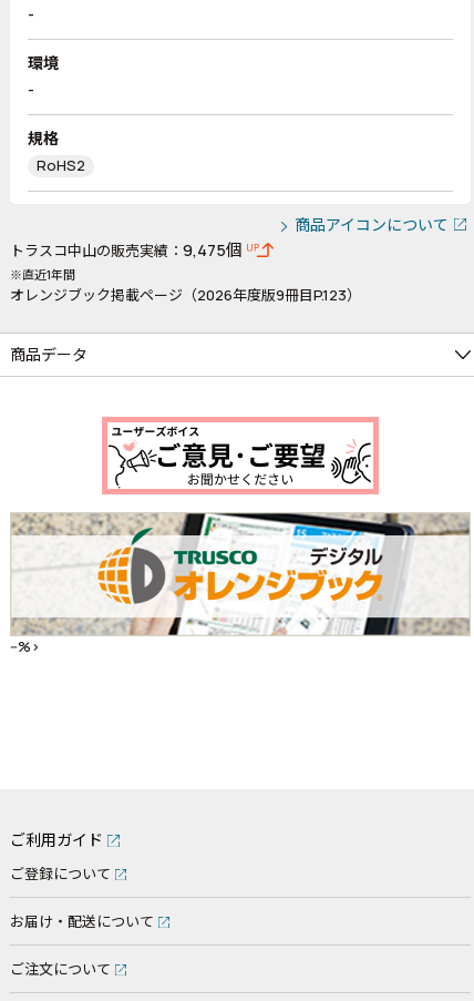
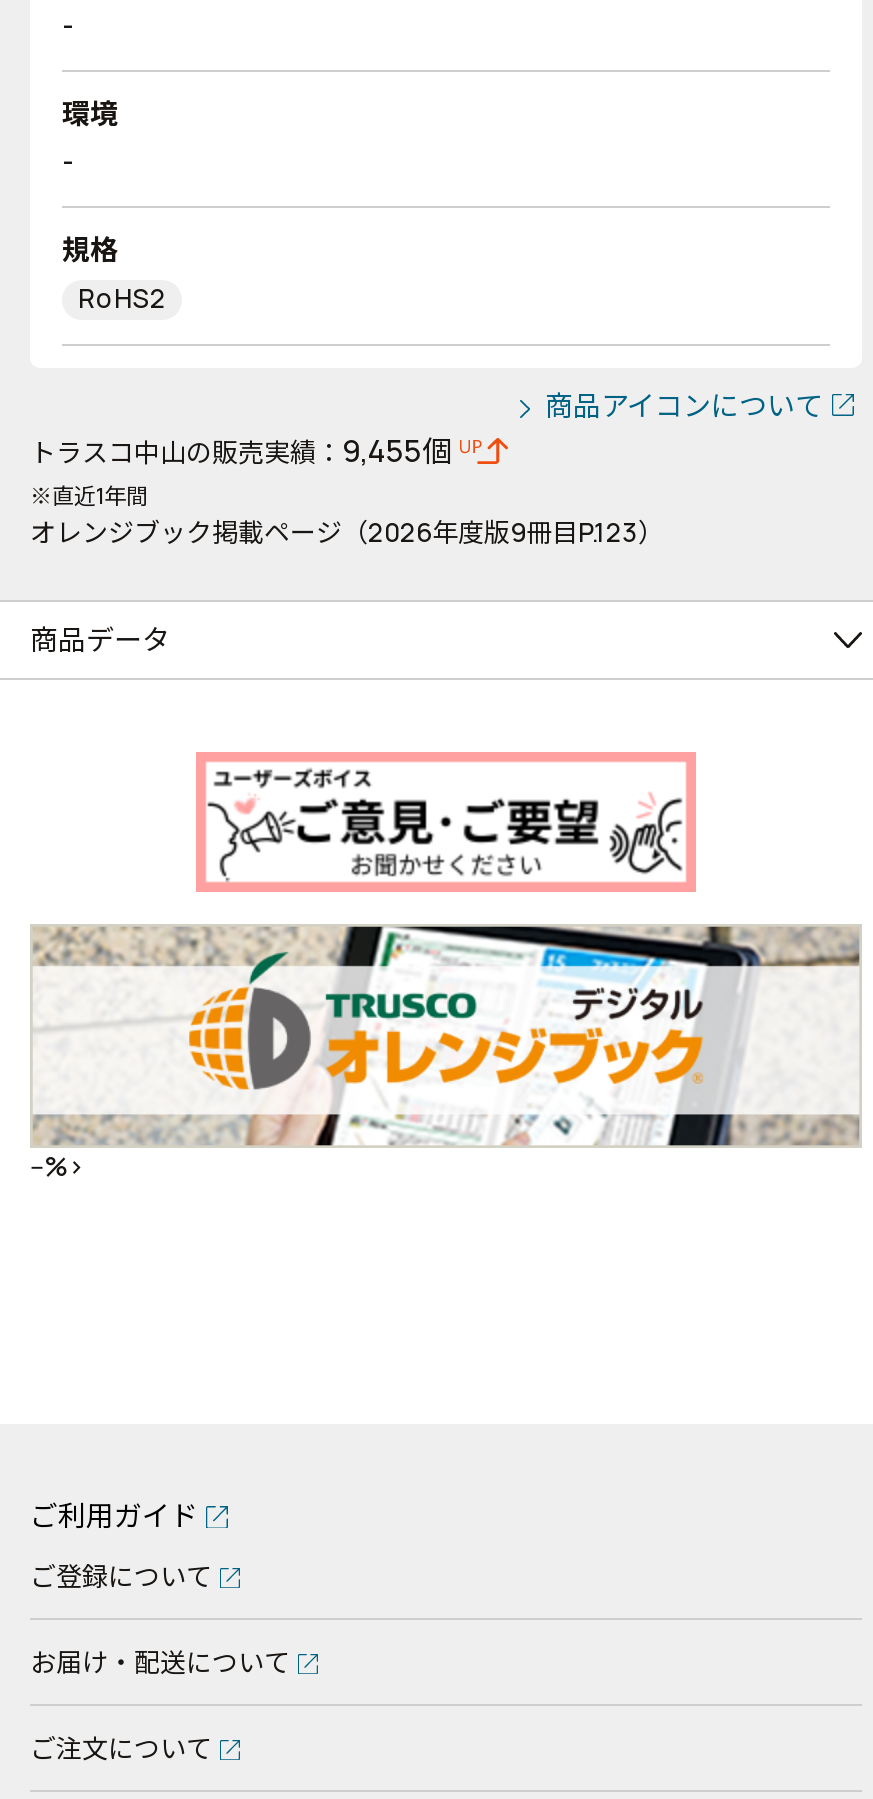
[10,238,243,262] トラスコ中山の販売実績：9,475個 -> [30,430,452,472] トラスコ中山の販売実績：9,455個

